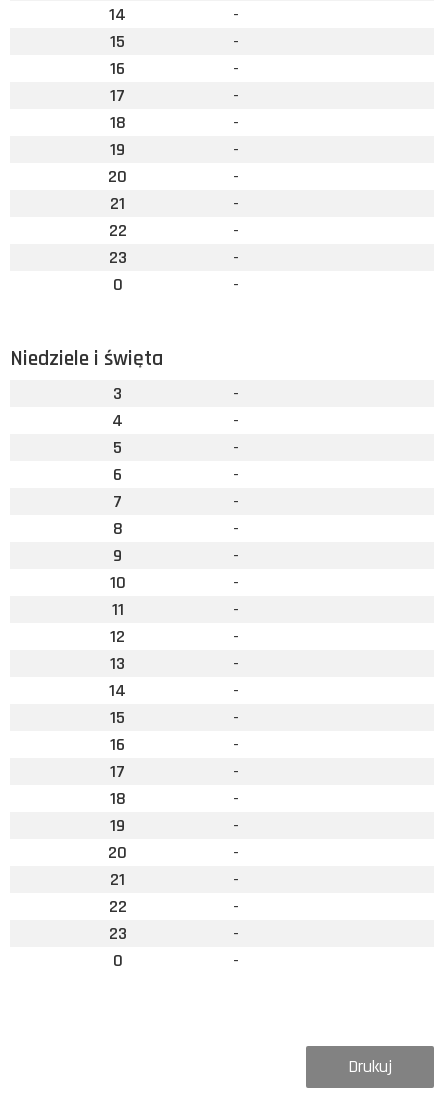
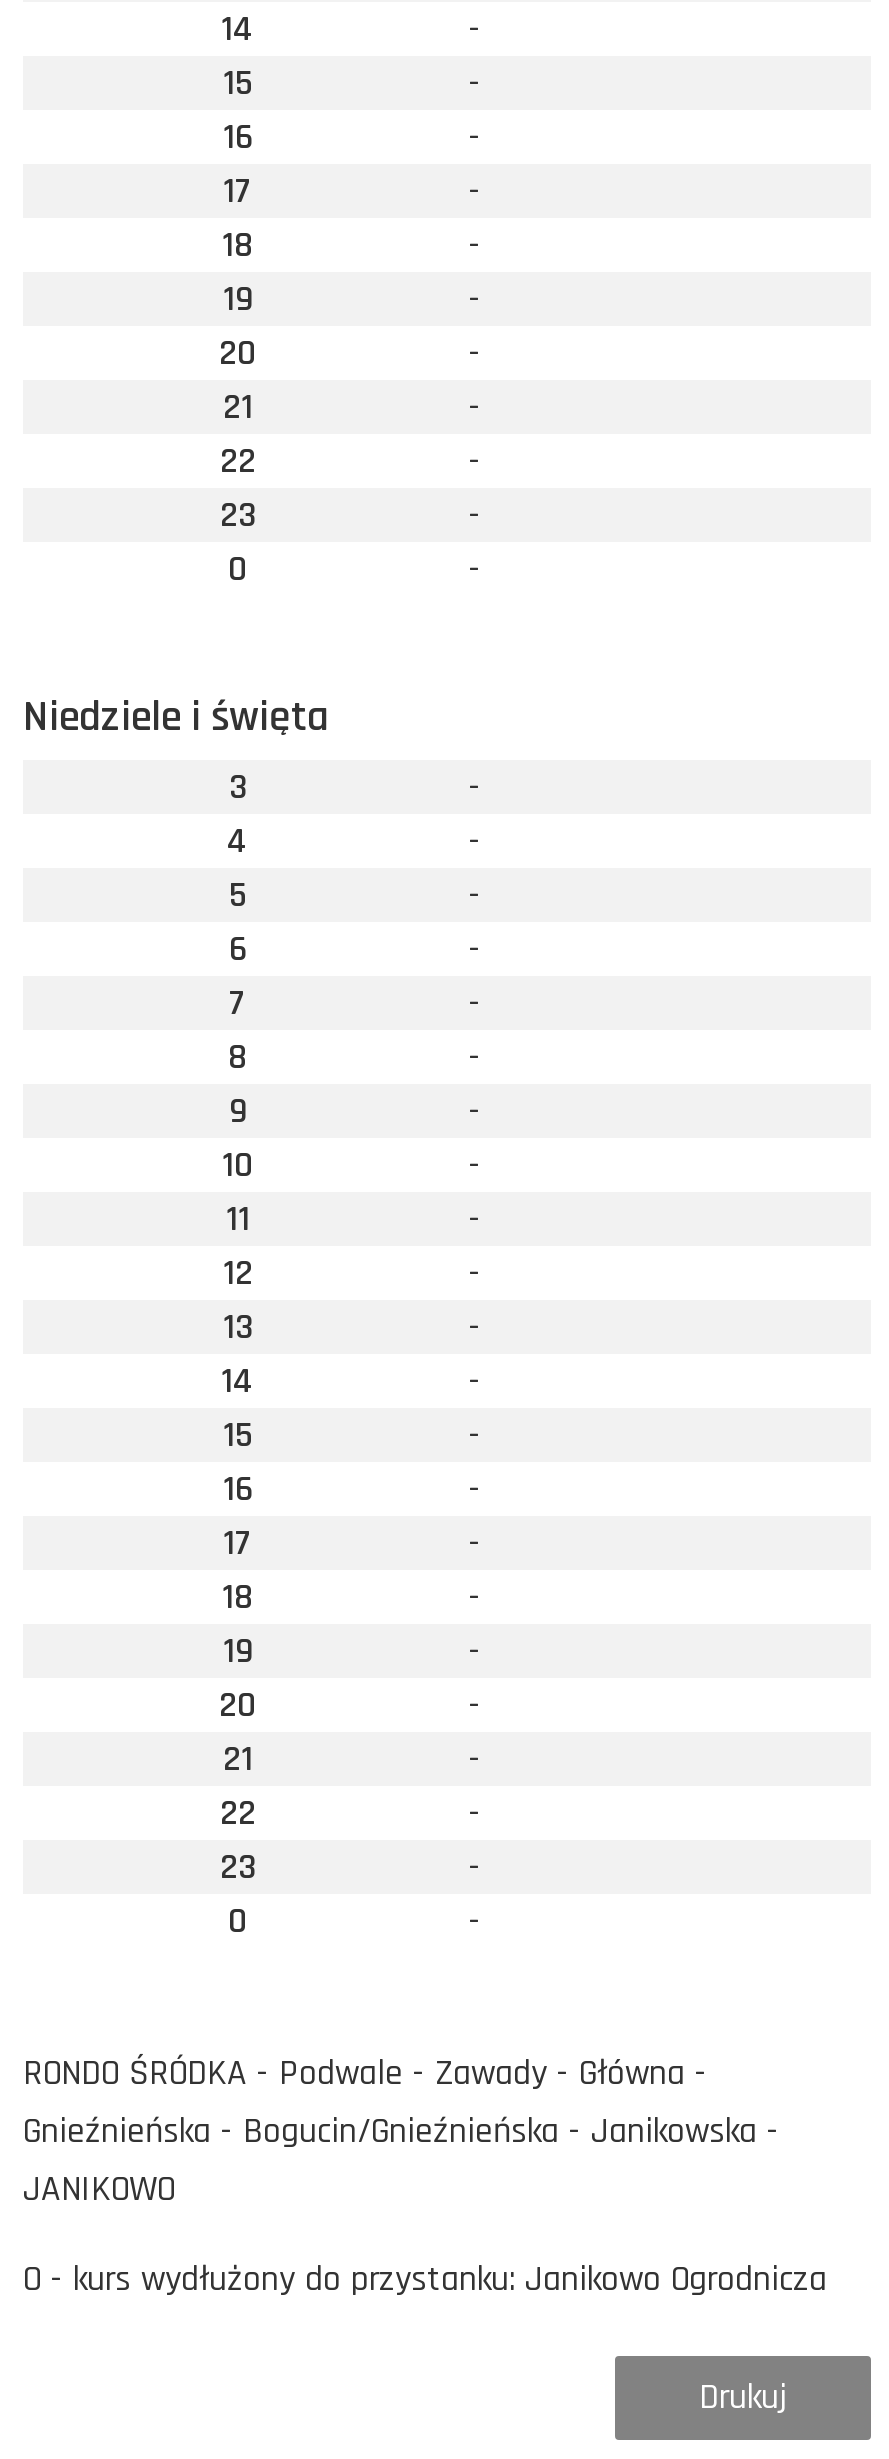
none -> [23,2050,827,2302] RONDO ŚRÓDKA - Podwale - Zawady - Główna - | Gnieźnieńska - Bogucin/Gnieźnieńska - Janikowska - | JANIKOWO | O - kurs wydłużony do przystanku: Janikowo Ogrodnicza

